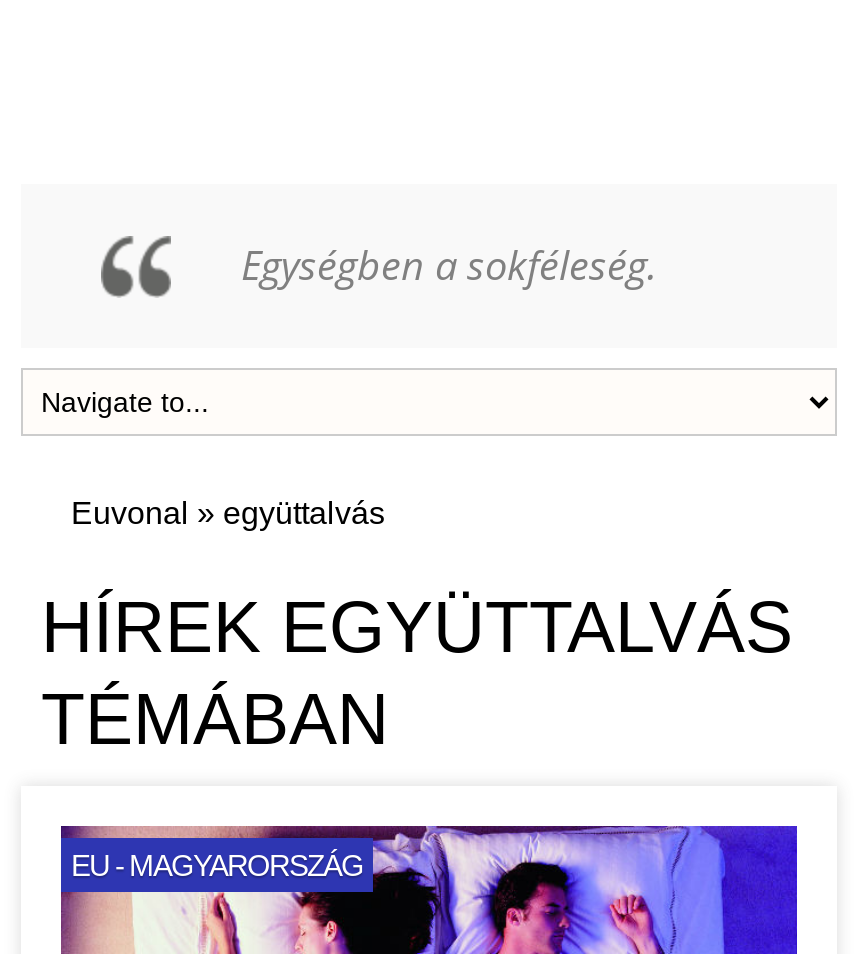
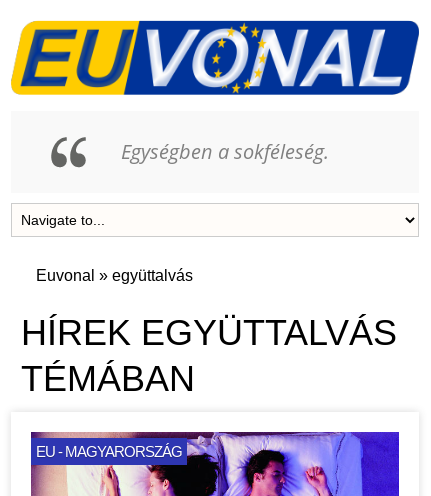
none -> [10,20,420,96] [image]

